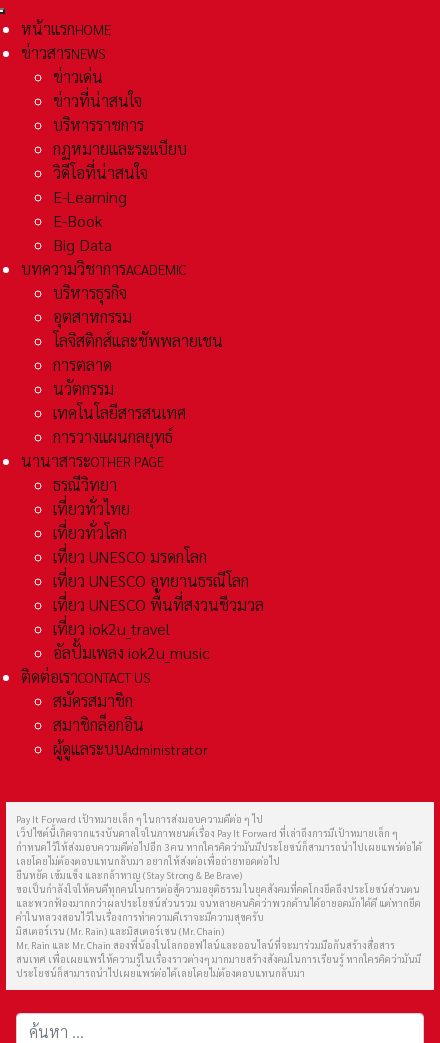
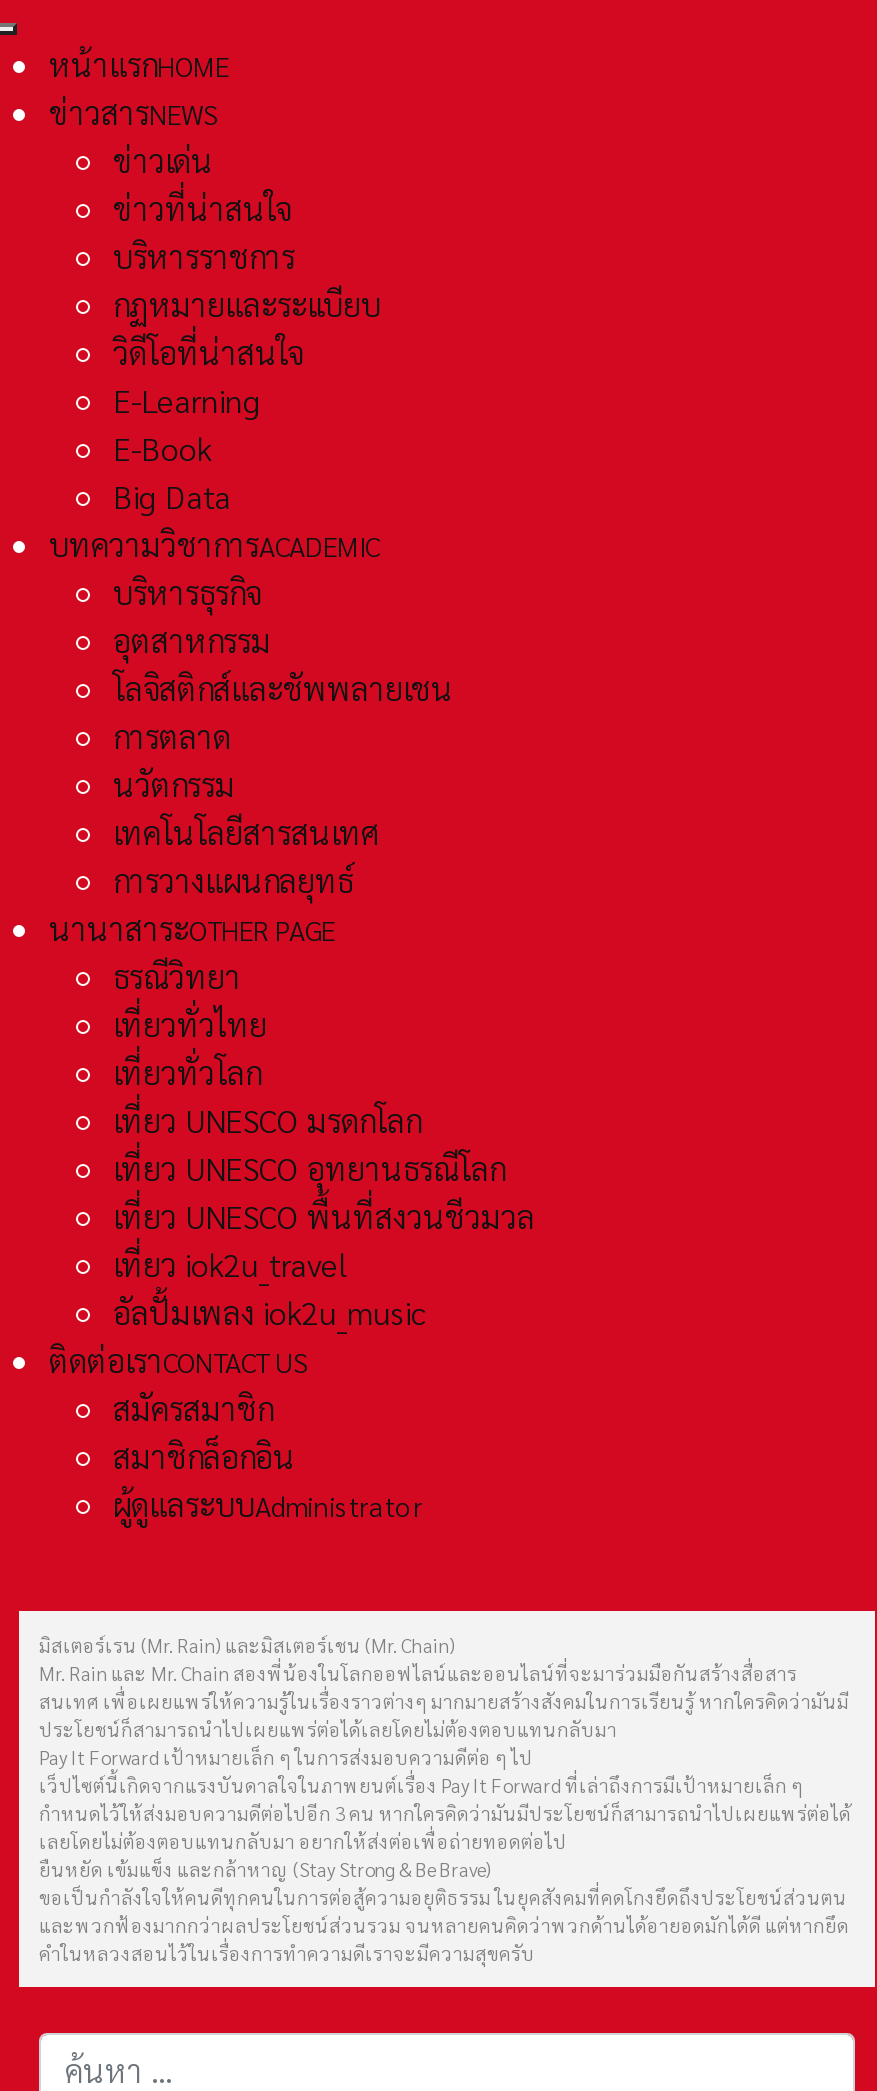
moved [16,813,422,923] -> [39,1745,851,1965]: Pay It Forward เป้าหมายเล็ก ๆ ในการส่งมอบความดีต่อ ๆ ไป | เว็ปไซต์นี้เกิดจากแรงบันดาลใจในภาพยนต์เรื่อง Pay It Forward ที่เล่าถึงการมีเป้าหมายเล็ก ๆ | กำหนดไว้ให้ส่งมอบความดีต่อไปอีก 3 คน หากใครคิดว่ามันมีประโยชน์ก็สามารถนำไปเผยแพร่ต่อได้ | เลยโดยไม่ต้องตอบแทนกลับมา อยากให้ส่งต่อเพื่อถ่ายทอดต่อไป | ยืนหยัด เข้มแข็ง และกล้าหาญ (Stay Strong & Be Brave) | ขอเป็นกำลังใจให้คนดีทุกคนในการต่อสู้ความอยุติธรรม ในยุคสังคมที่คดโกงยึดถึงประโยชน์ส่วนตน | และพวกฟ้องมากกว่าผลประโยชน์ส่วนรวม จนหลายคนคิดว่าพวกด้านได้อายอดมักได้ดี แต่หากยึด | คำในหลวงสอนไว้ในเรื่องการทำความดีเราจะมีความสุขครับ
moved [16,925,421,979] -> [39,1633,849,1741]: มิสเตอร์เรน (Mr. Rain) และมิสเตอร์เชน (Mr. Chain) | Mr. Rain และ Mr. Chain สองพี่น้องในโลกออฟไลน์และออนไลน์ที่จะมาร่วมมือกันสร้างสื่อสาร | สนเทศ เพื่อเผยแพร่ให้ความรู้ในเรื่องราวต่างๆ มากมายสร้างสังคมในการเรียนรู้ หากใครคิดว่ามันมี | ประโยชน์ก็สามารถนำไปเผยแพร่ต่อได้เลยโดยไม่ต้องตอบแทนกลับมา

